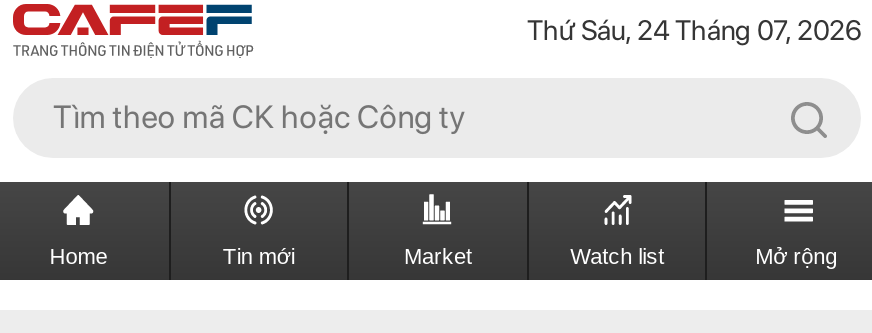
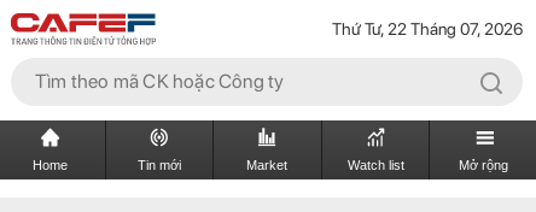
[527,14,861,46] Thứ Sáu, 24 Tháng 07, 2026 -> [332,19,523,39] Thứ Tư, 22 Tháng 07, 2026

